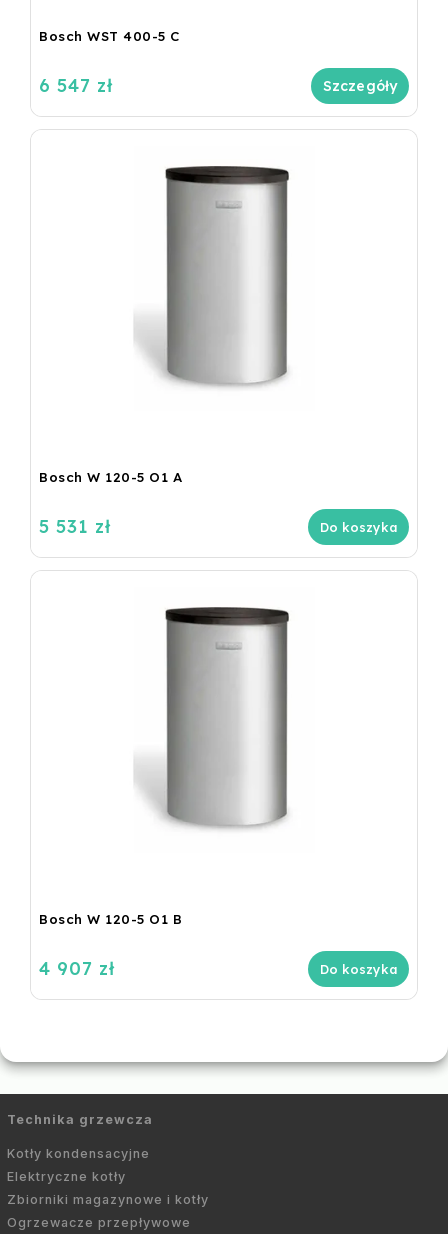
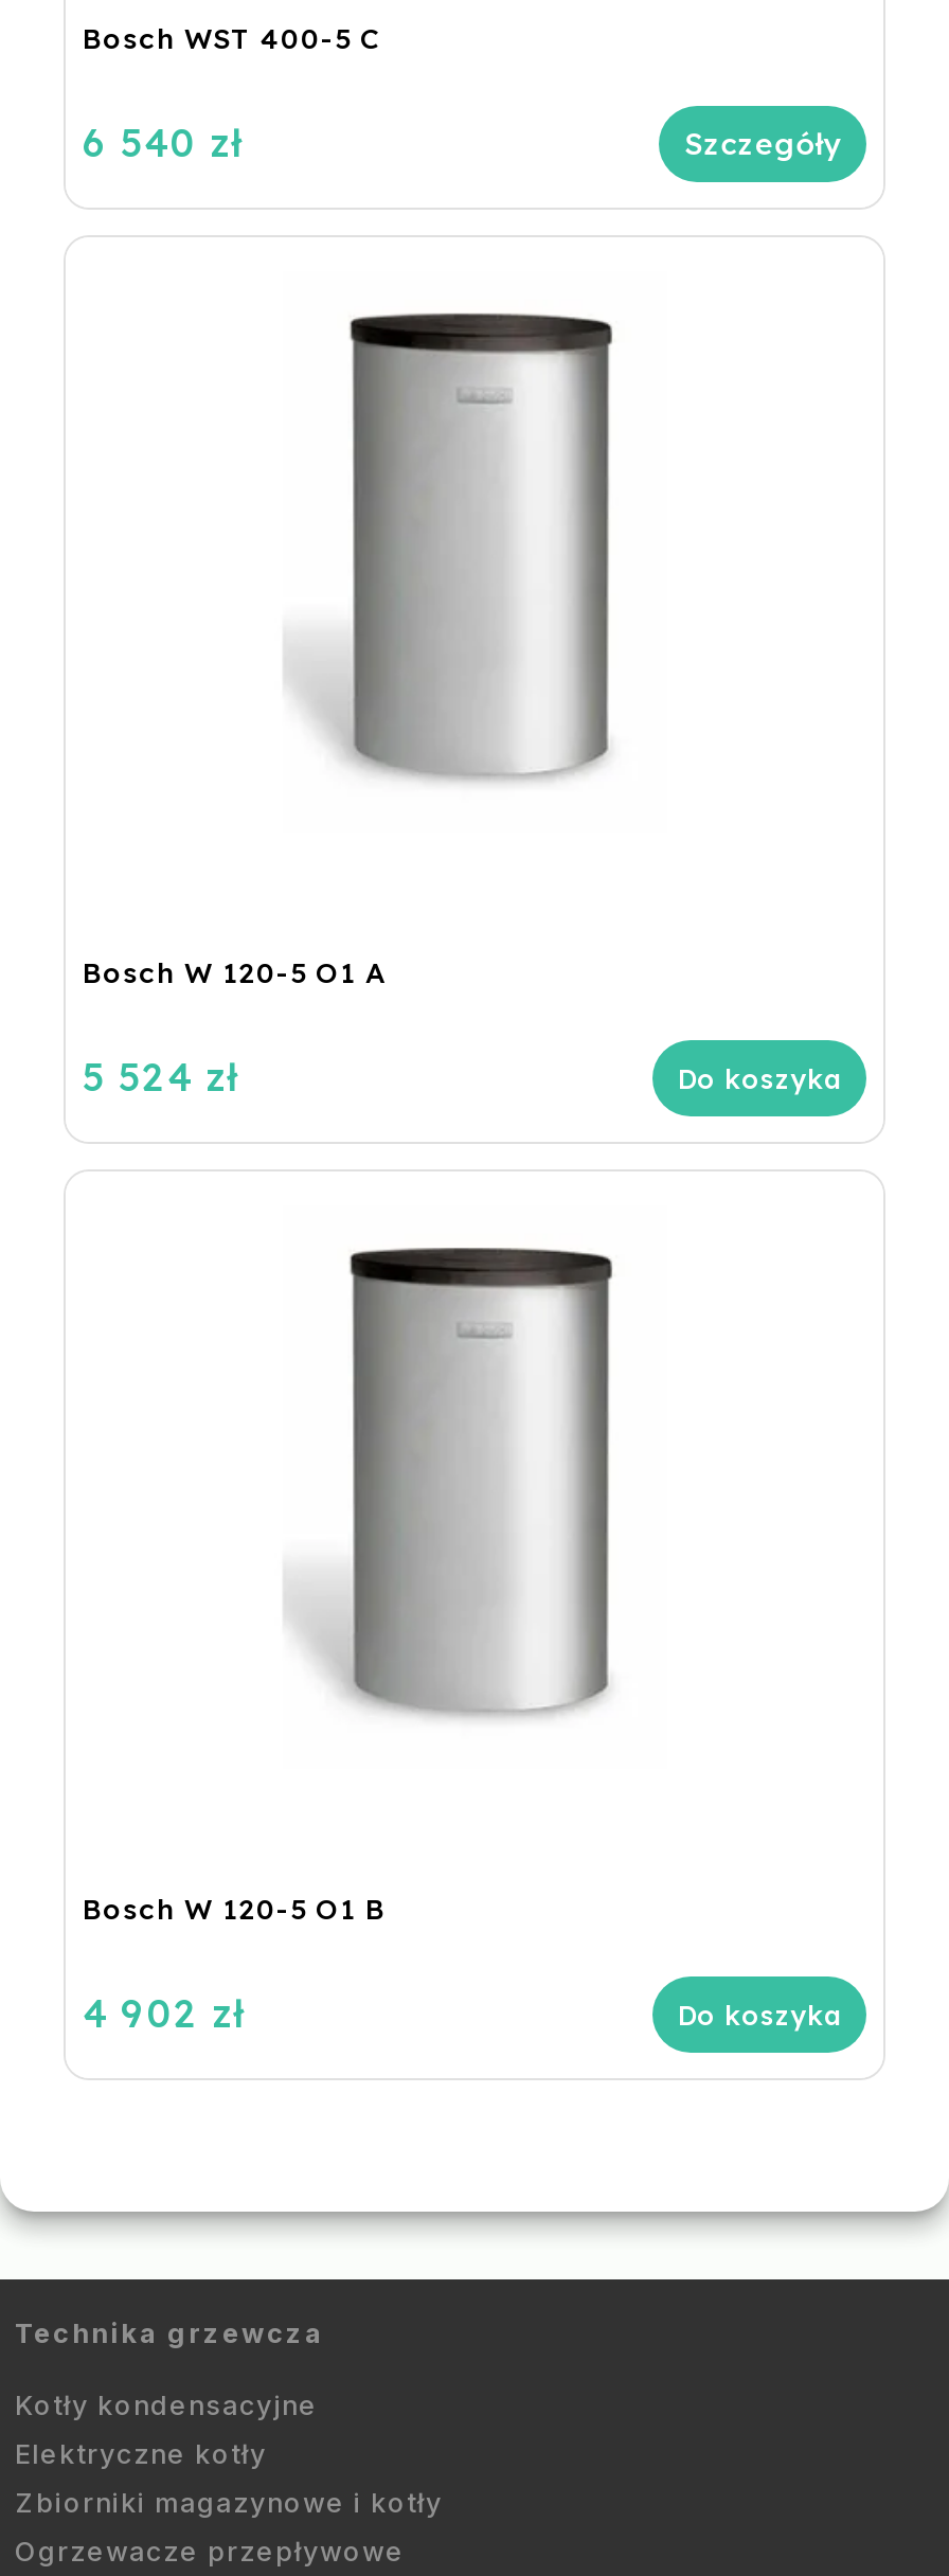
[39,74,113,97] 6 547 zł -> [83,119,244,168] 6 540 zł
[39,515,111,538] 5 531 zł -> [83,1054,239,1103] 5 524 zł
[39,957,115,980] 4 907 zł -> [83,1989,246,2037] 4 902 zł

